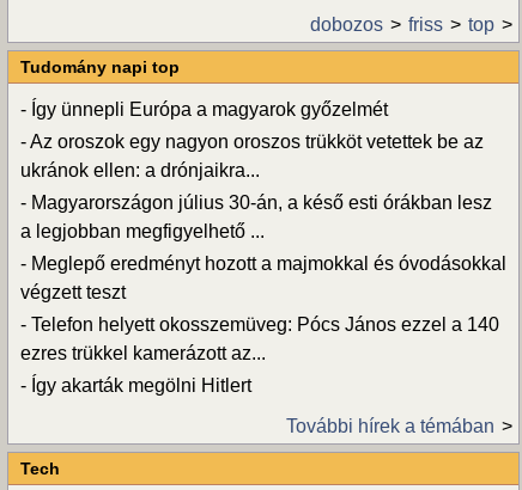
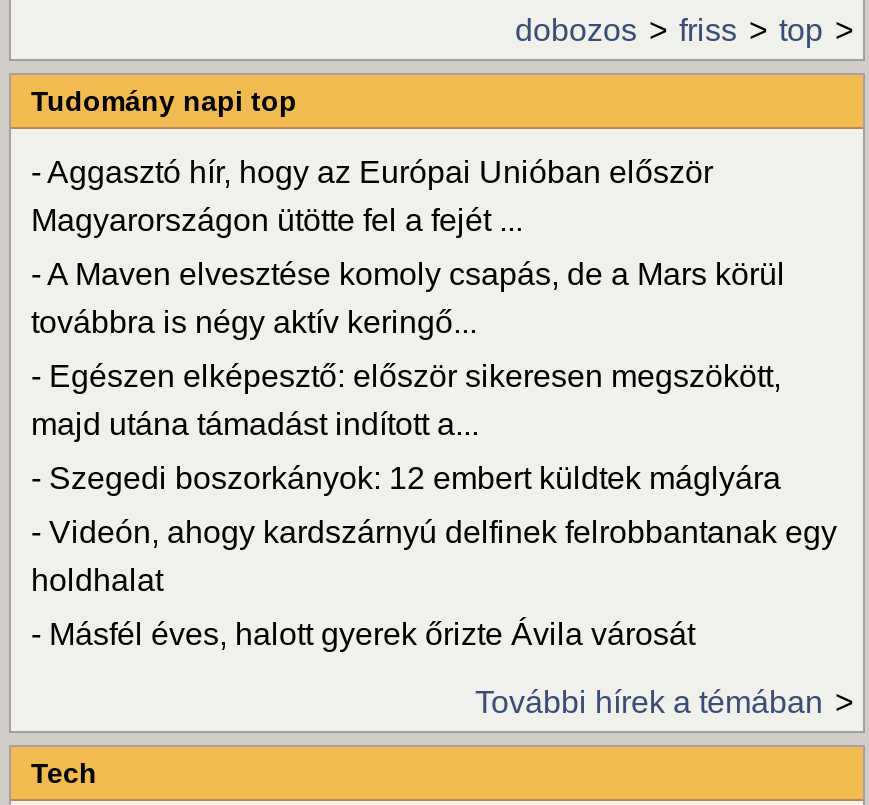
[20,99,388,120] - Így ünnepli Európa a magyarok győzelmét -> [31,155,713,237] - Aggasztó hír, hogy az Európai Unióban először | Magyarországon ütötte fel a fejét ...
[20,131,484,180] - Az oroszok egy nagyon oroszos trükköt vetettek be az | ukránok ellen: a drónjaikra... -> [31,257,785,339] - A Maven elvesztése komoly csapás, de a Mars körül | továbbra is négy aktív keringő...
[20,192,492,241] - Magyarországon július 30-án, a késő esti órákban lesz | a legjobban megfigyelhető ... -> [31,359,781,441] - Egészen elképesztő: először sikeresen megszökött, | majd utána támadást indított a...
[20,253,506,302] - Meglepő eredményt hozott a majmokkal és óvodásokkal | végzett teszt -> [31,461,781,495] - Szegedi boszorkányok: 12 embert küldtek máglyára
[20,314,499,363] - Telefon helyett okosszemüveg: Pócs János ezzel a 140 | ezres trükkel kamerázott az... -> [31,515,837,597] - Videón, ahogy kardszárnyú delfinek felrobbantanak egy | holdhalat
[20,375,251,396] - Így akarták megölni Hitlert -> [31,617,695,651] - Másfél éves, halott gyerek őrizte Ávila városát

